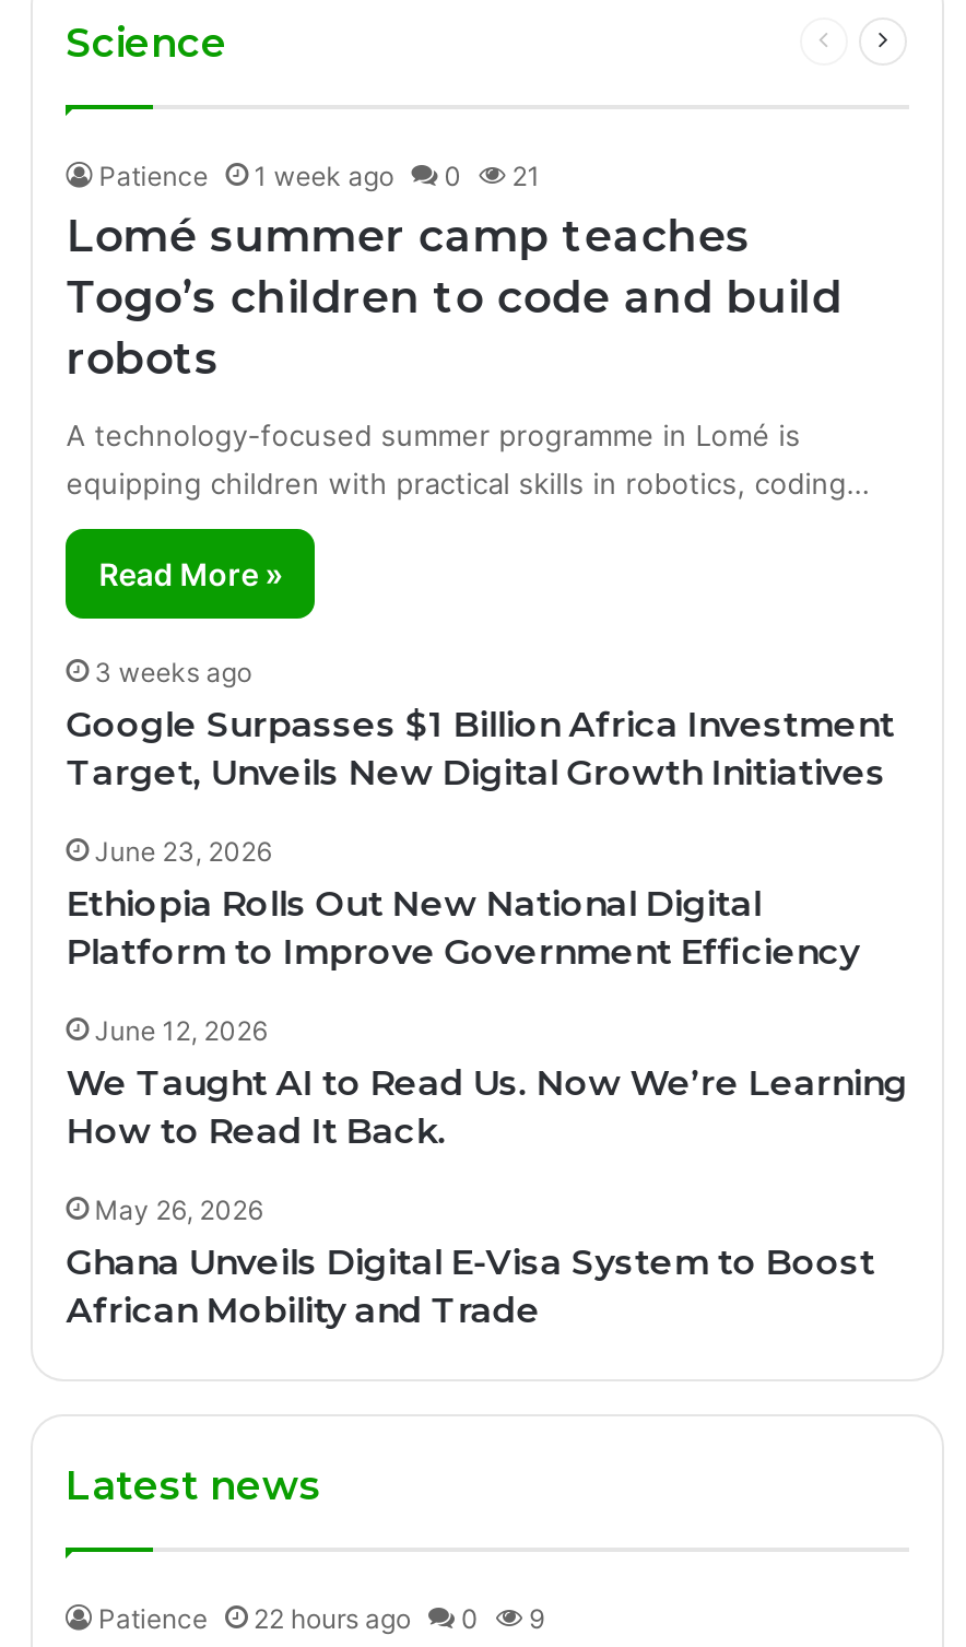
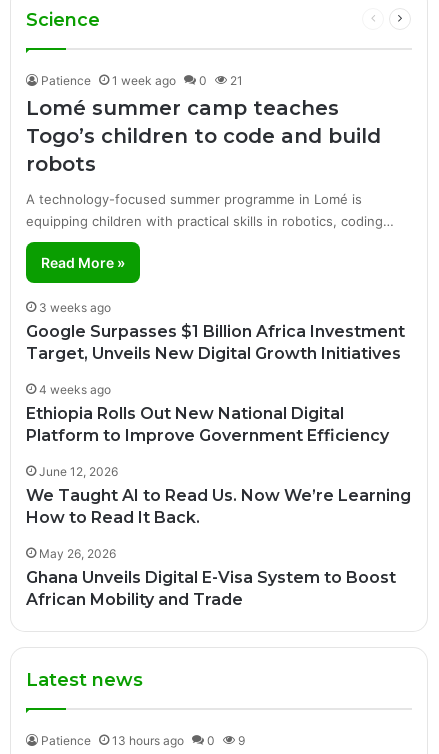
[95,835,272,868] June 23, 2026 -> [39,382,111,397] 4 weeks ago
[98,1603,544,1635] Patience 22 hours ago 0 9 -> [41,733,245,748] Patience 13 hours ago 0 9

